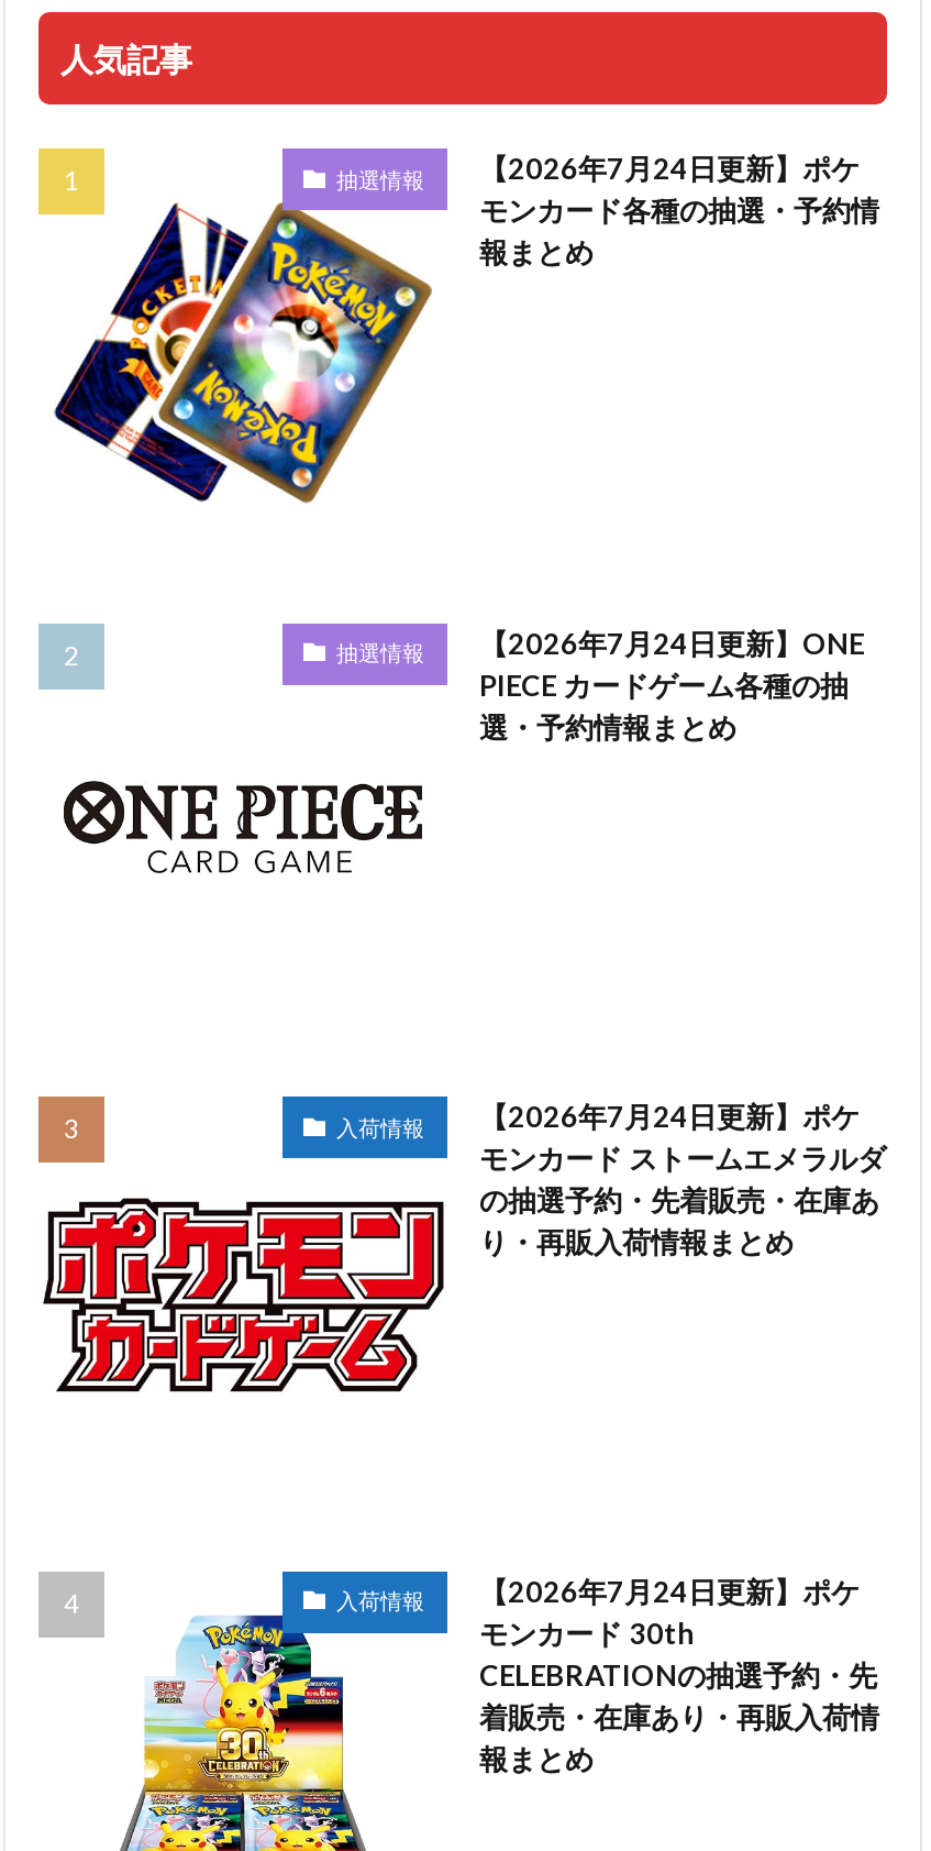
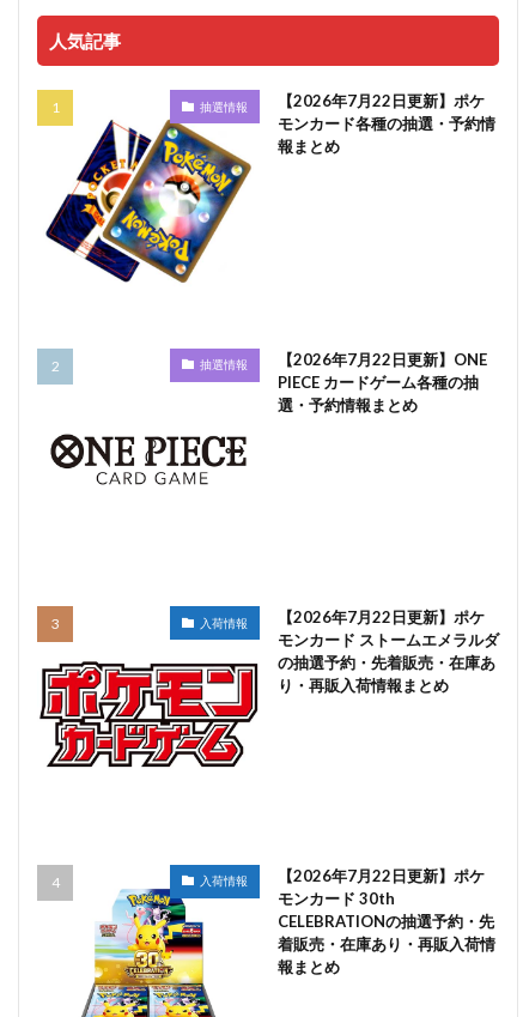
[479,151,860,186] 【2026年7月24日更新】ポケ -> [277,91,484,110] 【2026年7月22日更新】ポケ
[479,625,864,660] 【2026年7月24日更新】ONE -> [277,349,486,368] 【2026年7月22日更新】ONE
[479,1099,860,1134] 【2026年7月24日更新】ポケ -> [277,607,484,626] 【2026年7月22日更新】ポケ
[479,1573,860,1608] 【2026年7月24日更新】ポケ -> [277,865,484,885] 【2026年7月22日更新】ポケ

